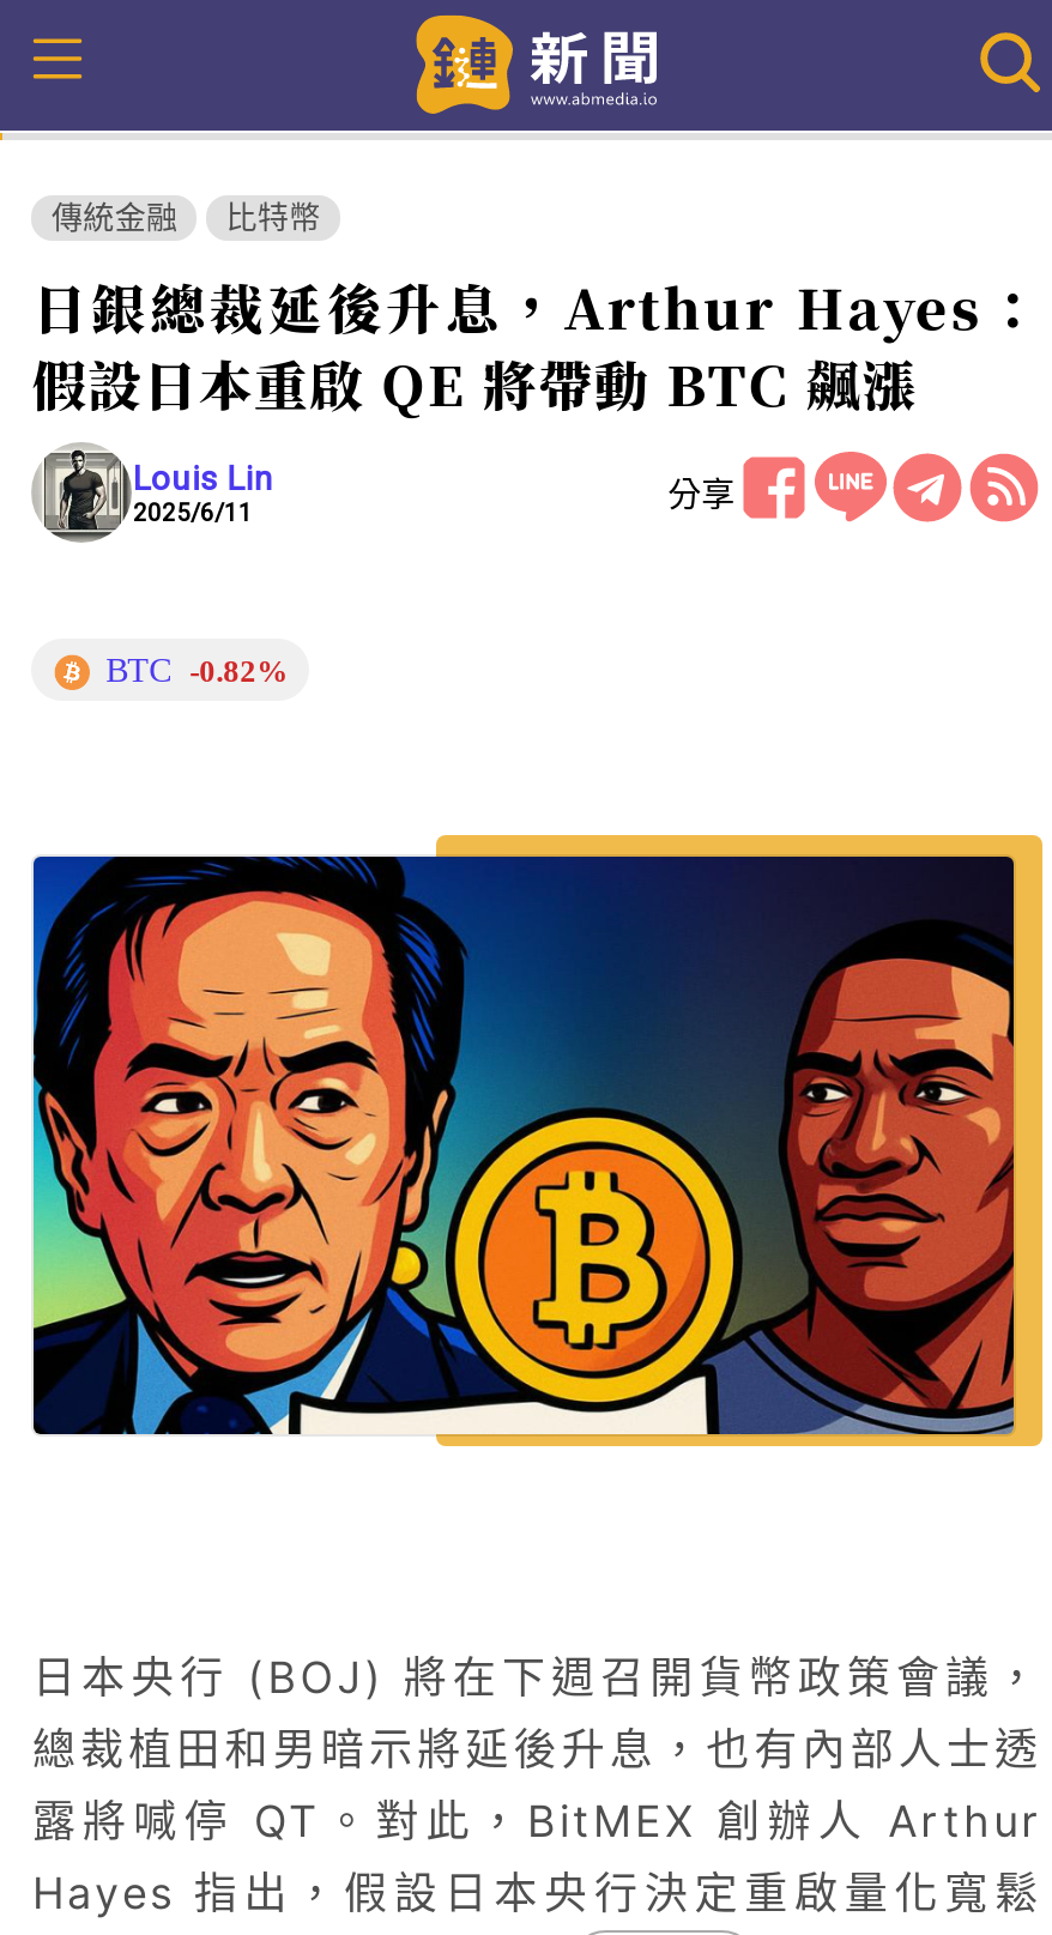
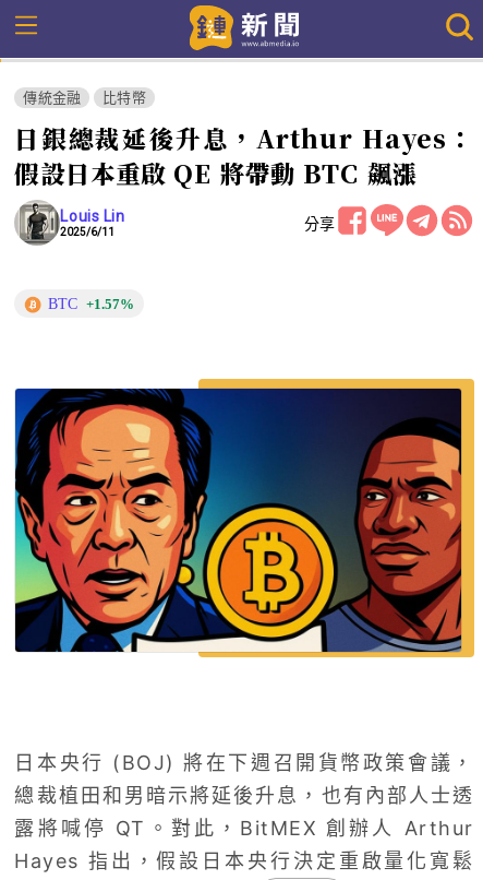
[106,651,288,689] BTC -0.82% -> [48,295,134,312] BTC +1.57%

